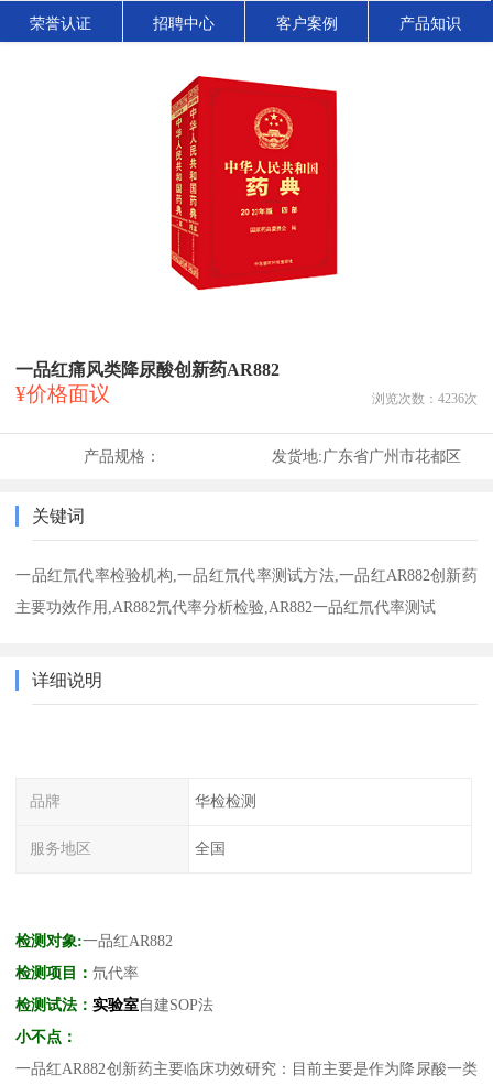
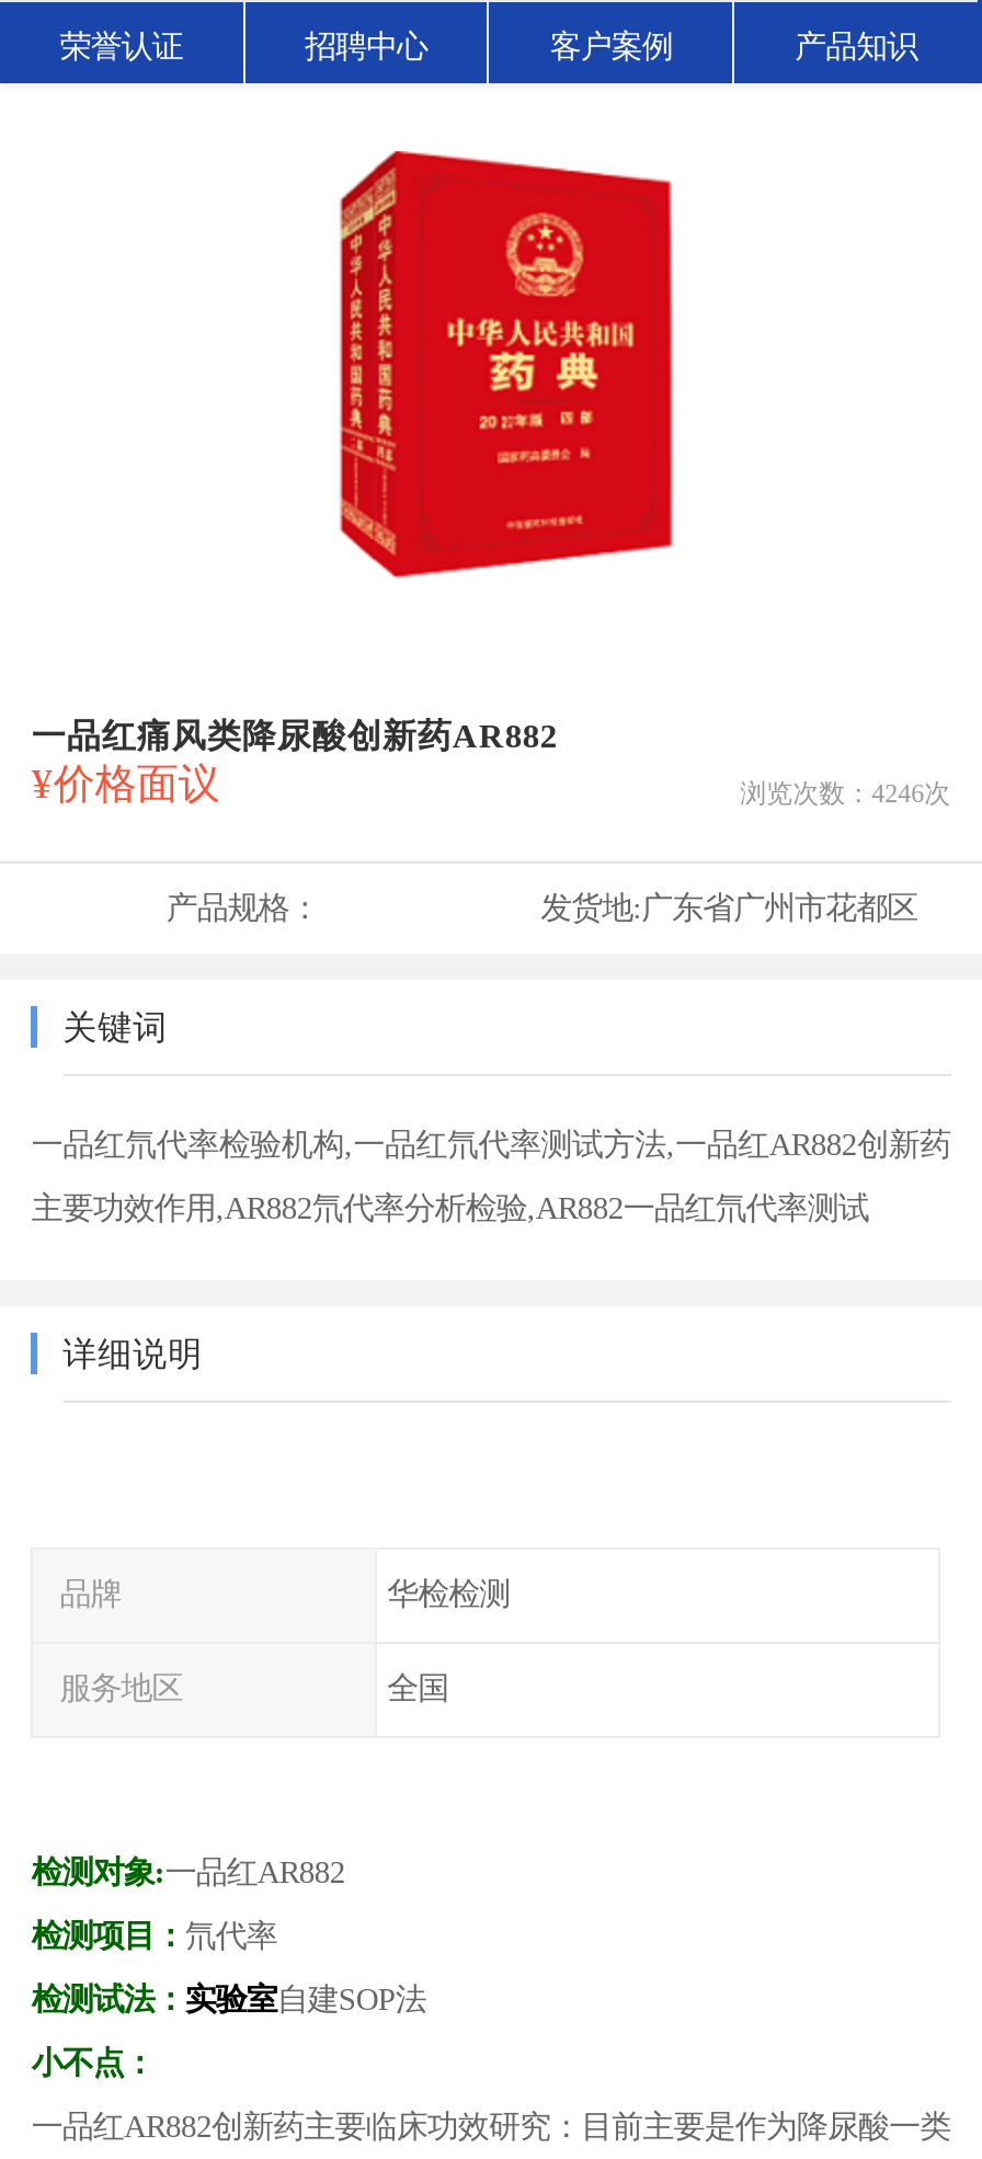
[372,391,477,407] 浏览次数：4236次 -> [740,778,951,809] 浏览次数：4246次

